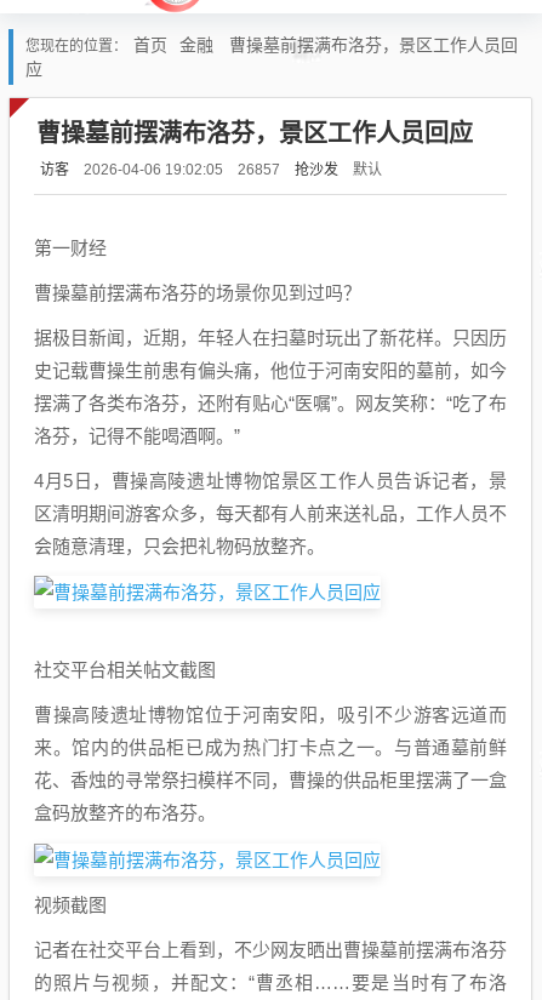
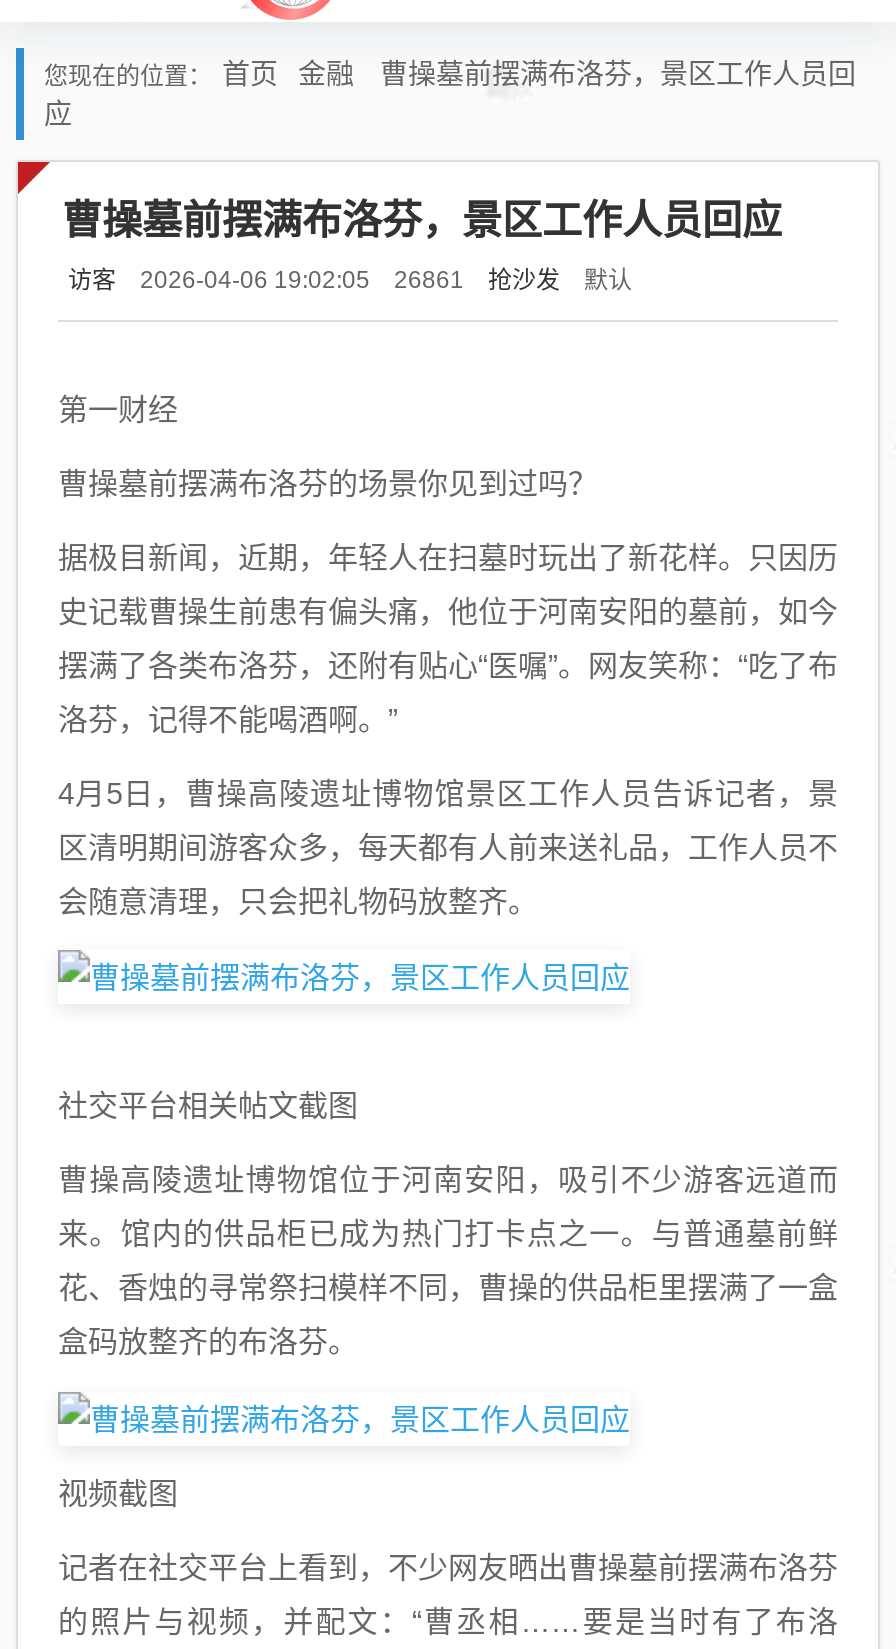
[40,159,382,179] 访客 2026-04-06 19:02:05 26857 抢沙发 默认 -> [68,262,632,296] 访客 2026-04-06 19:02:05 26861 抢沙发 默认

